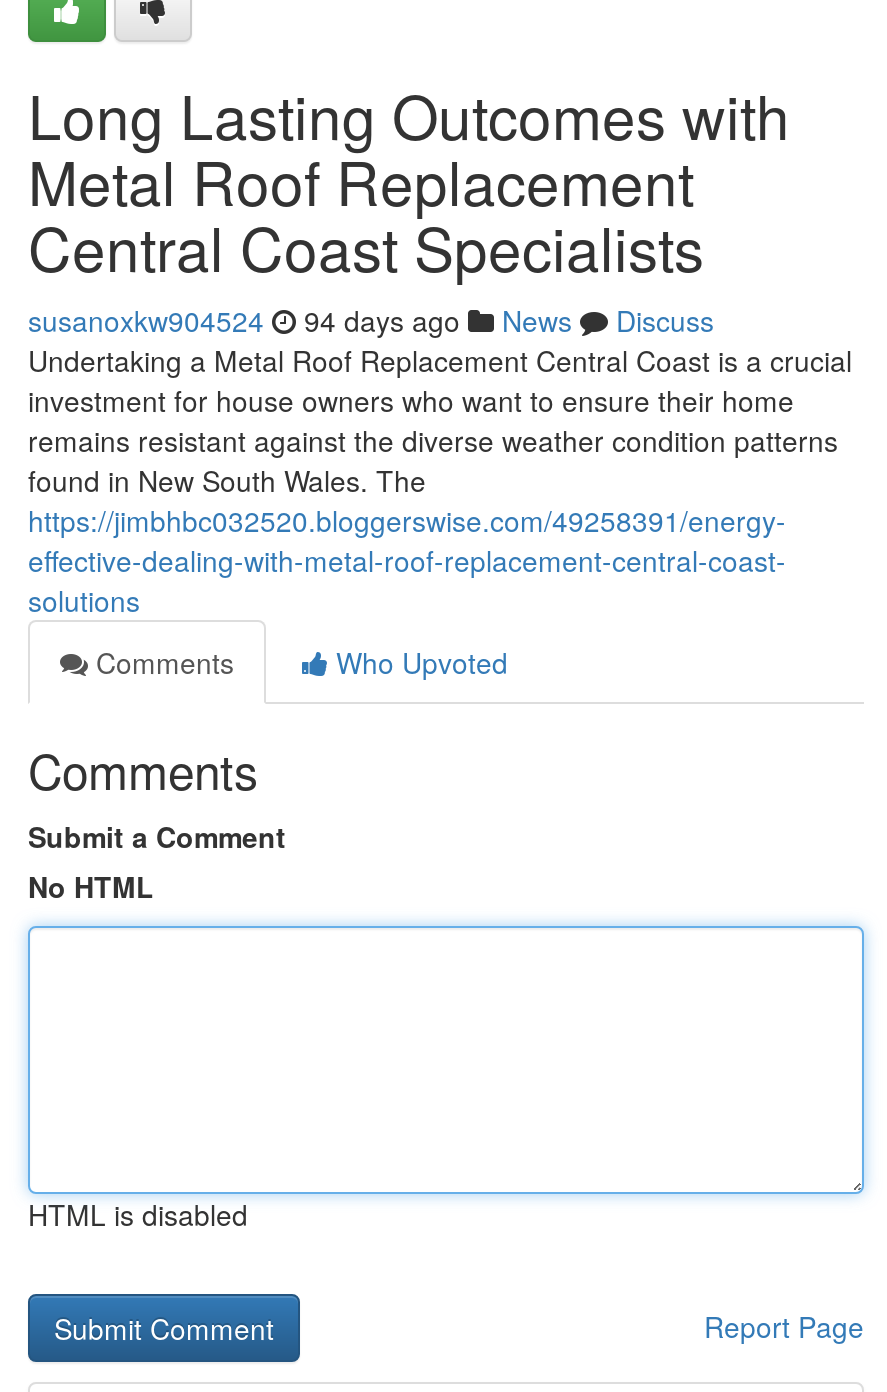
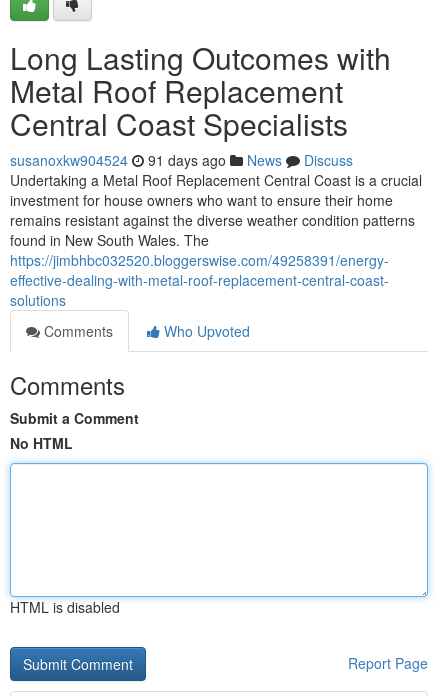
[28,300,714,340] susanoxkw904524 94 days ago News Discuss -> [10,150,353,170] susanoxkw904524 91 days ago News Discuss

